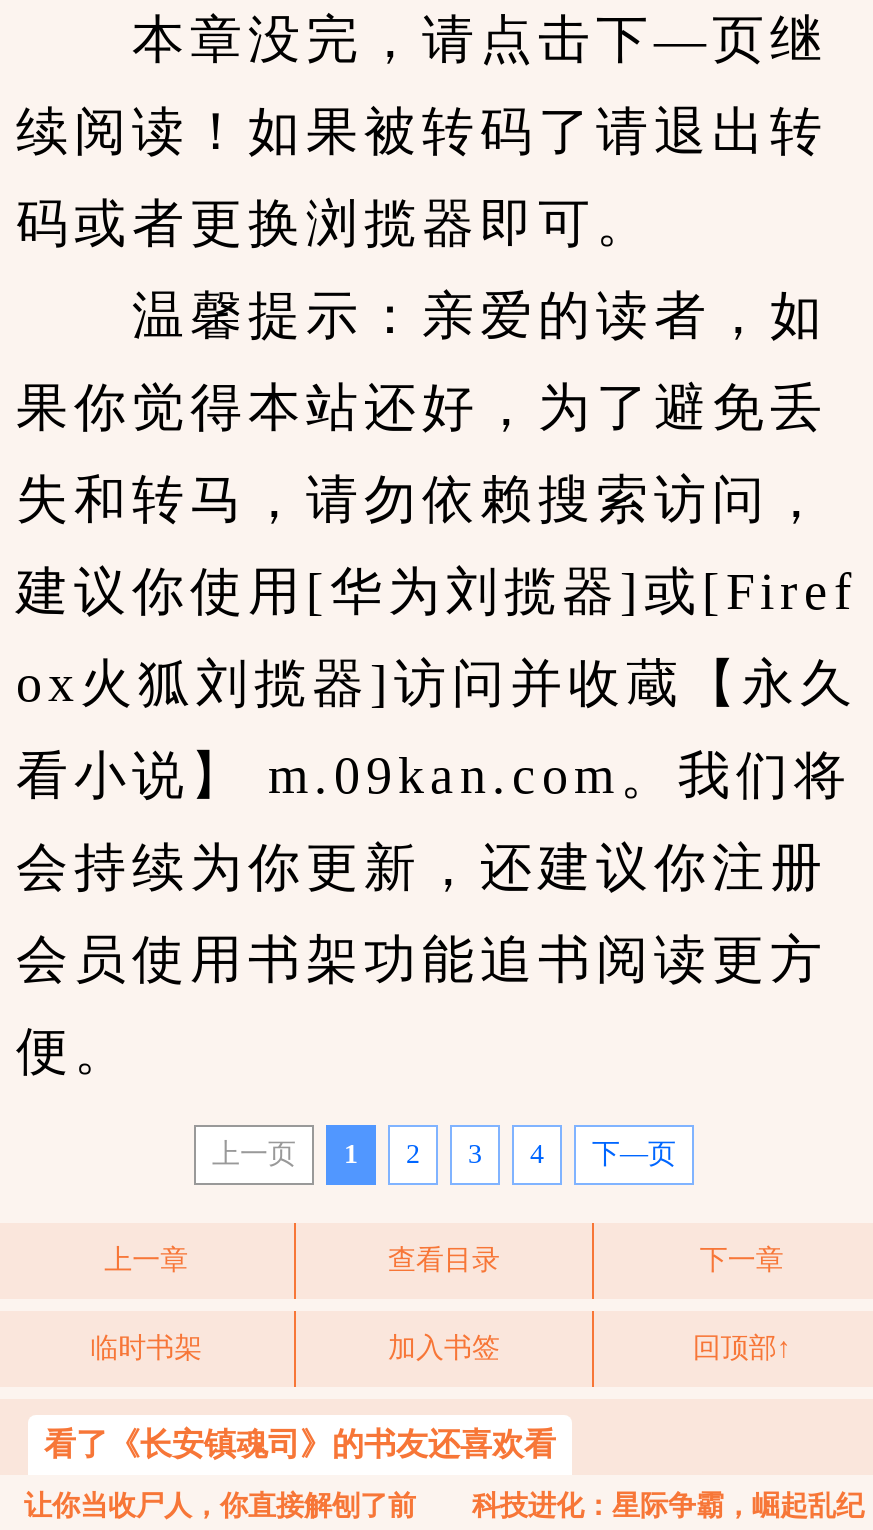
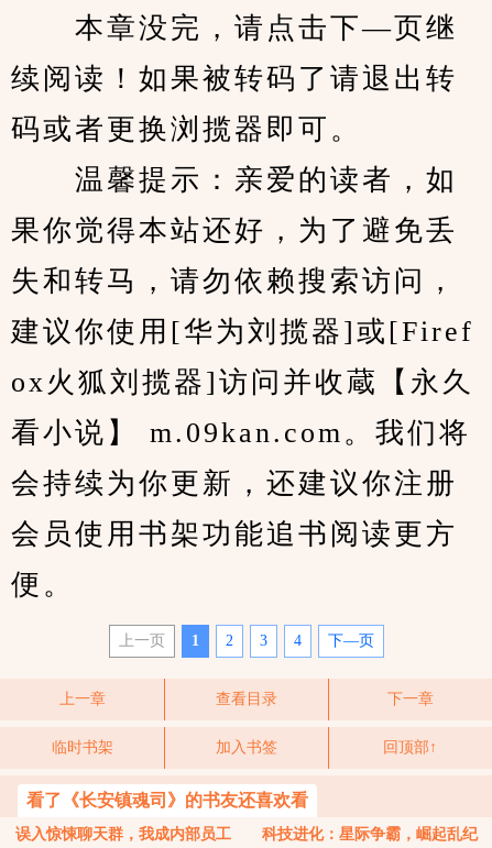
[24,1491,416,1521] 让你当收尸人，你直接解刨了前 -> [15,826,231,843] 误入惊悚聊天群，我成内部员工

